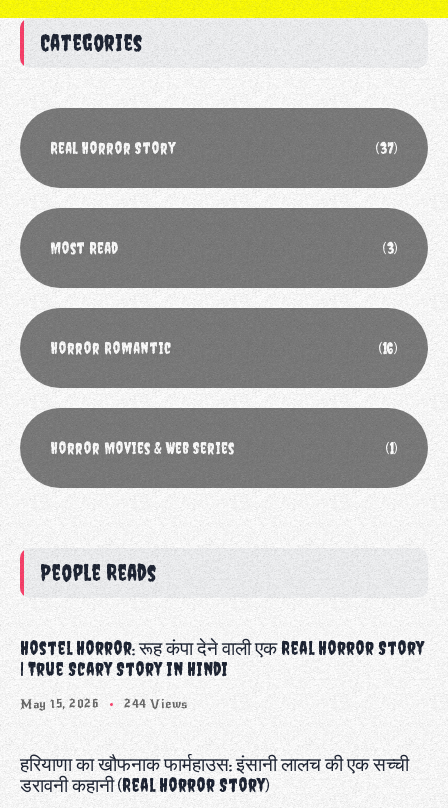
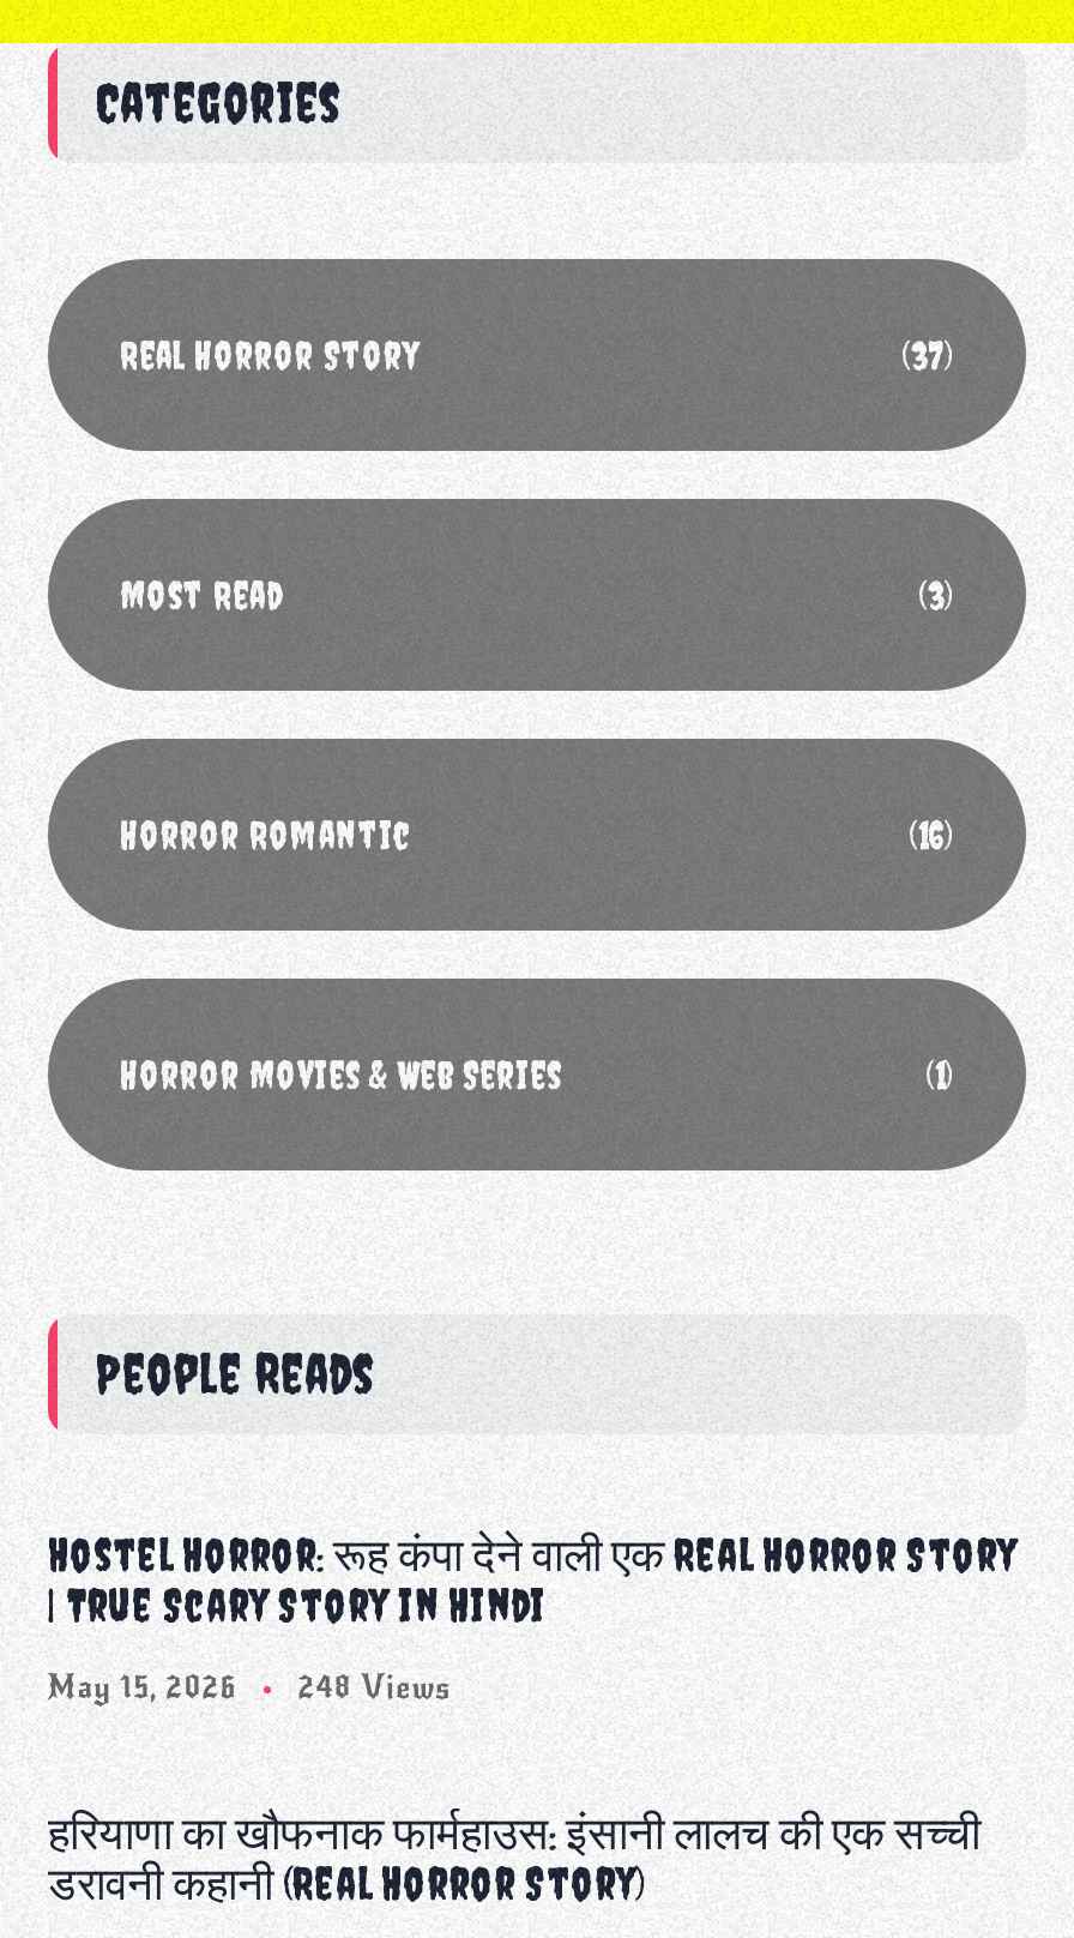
[20,696,188,712] May 15, 2026 244 Views -> [48,1669,450,1708] May 15, 2026 248 Views

